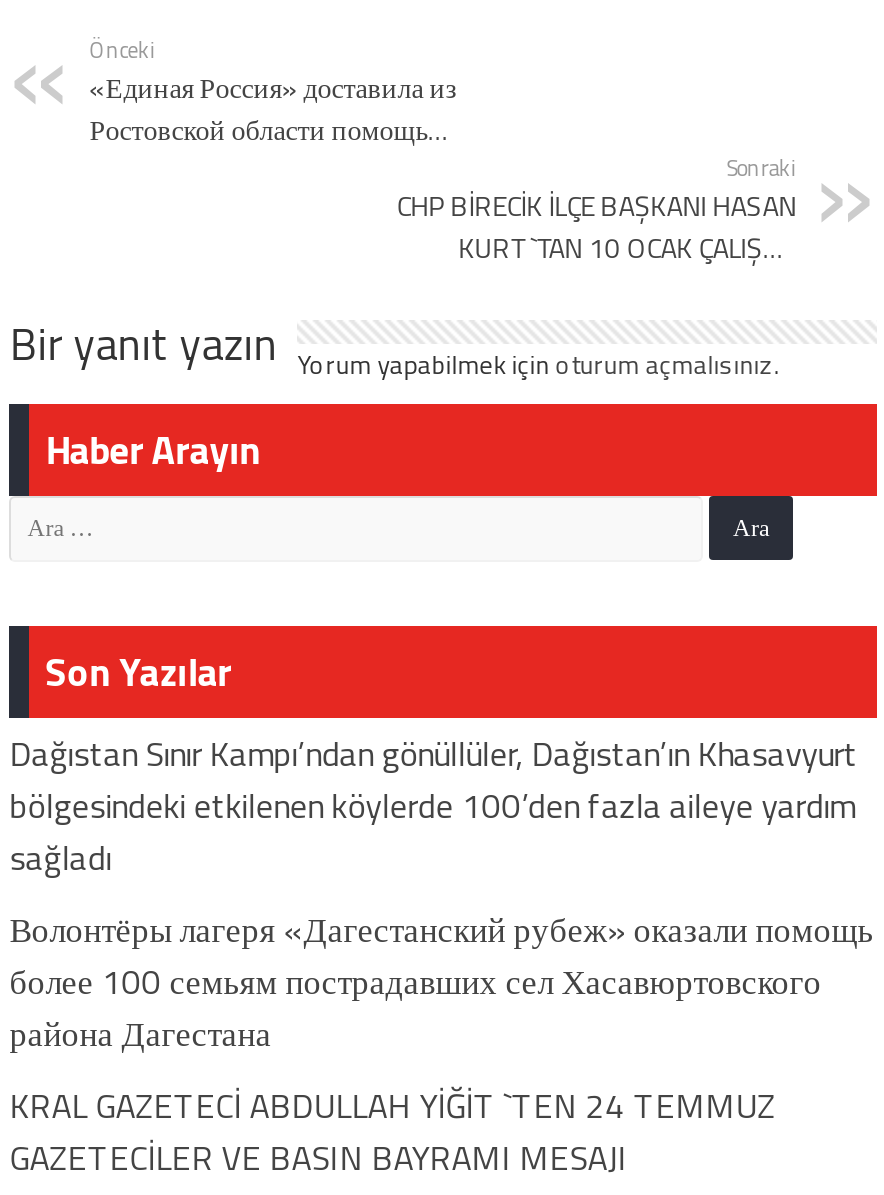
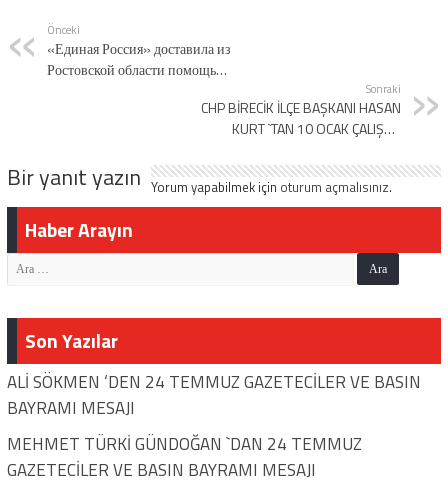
[9,728,873,1132] Dağıstan Sınır Kampı’ndan gönüllüler, Dağıstan’ın Khasavyurt | bölgesindeki etkilenen köylerde 100’den fazla aileye yardım | sağladı | Волонтёры лагеря «Дагестанский рубеж» оказали помощь | более 100 семьям пострадавших сел Хасавюртовского | района Дагестана | KRAL GAZETECİ ABDULLAH YİĞİT `TEN 24 TEMMUZ -> [7,369,421,457] ALİ SÖKMEN ‘DEN 24 TEMMUZ GAZETECİLER VE BASIN | BAYRAMI MESAJI | MEHMET TÜRKİ GÜNDOĞAN `DAN 24 TEMMUZ

